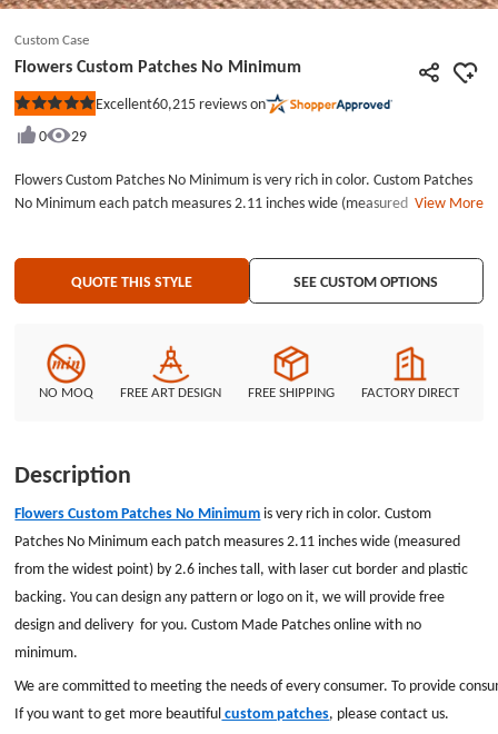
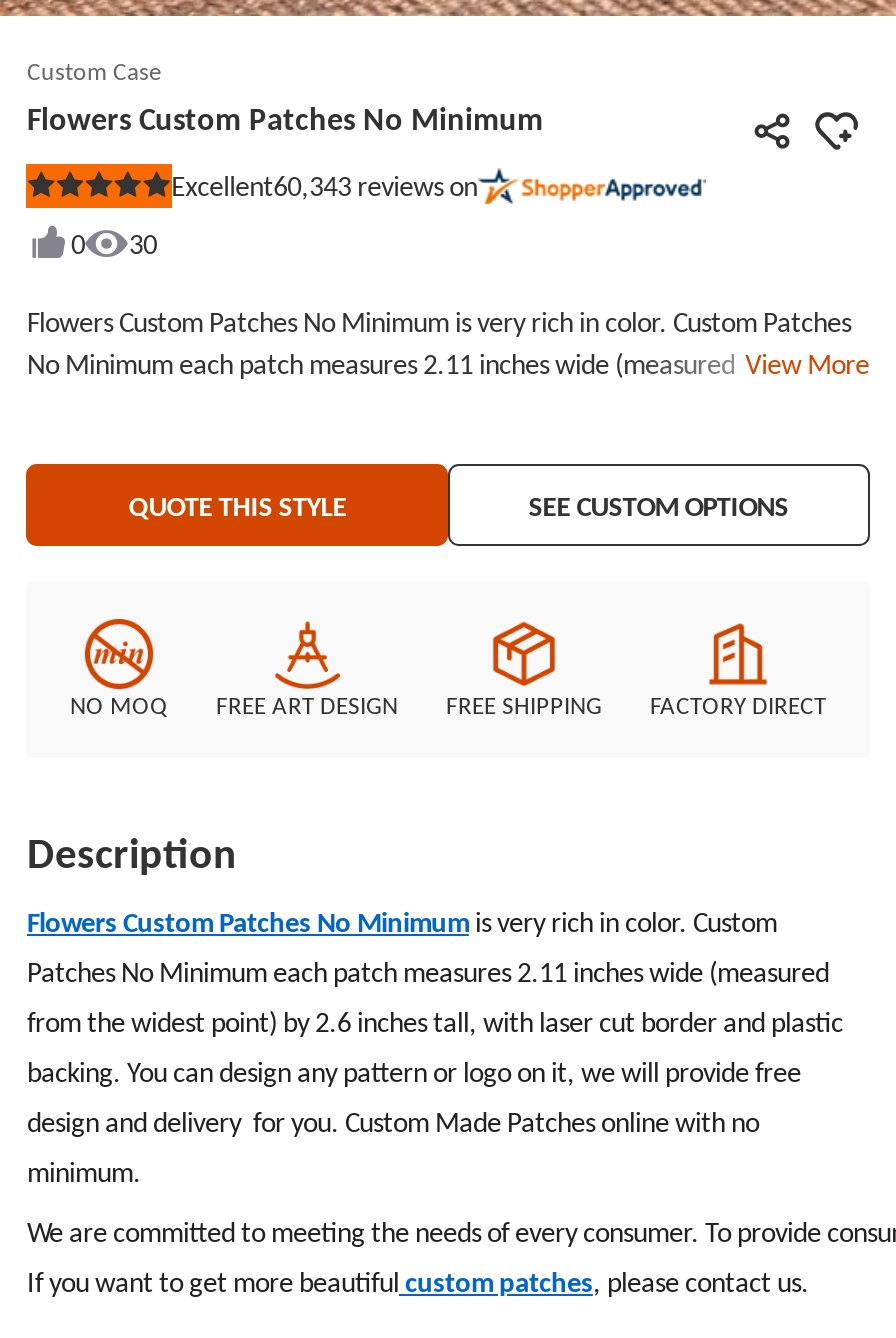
[95,93,265,114] Excellent60,215 reviews on -> [171,167,477,204] Excellent60,343 reviews on
[72,126,87,146] 29 -> [129,226,157,262] 30

